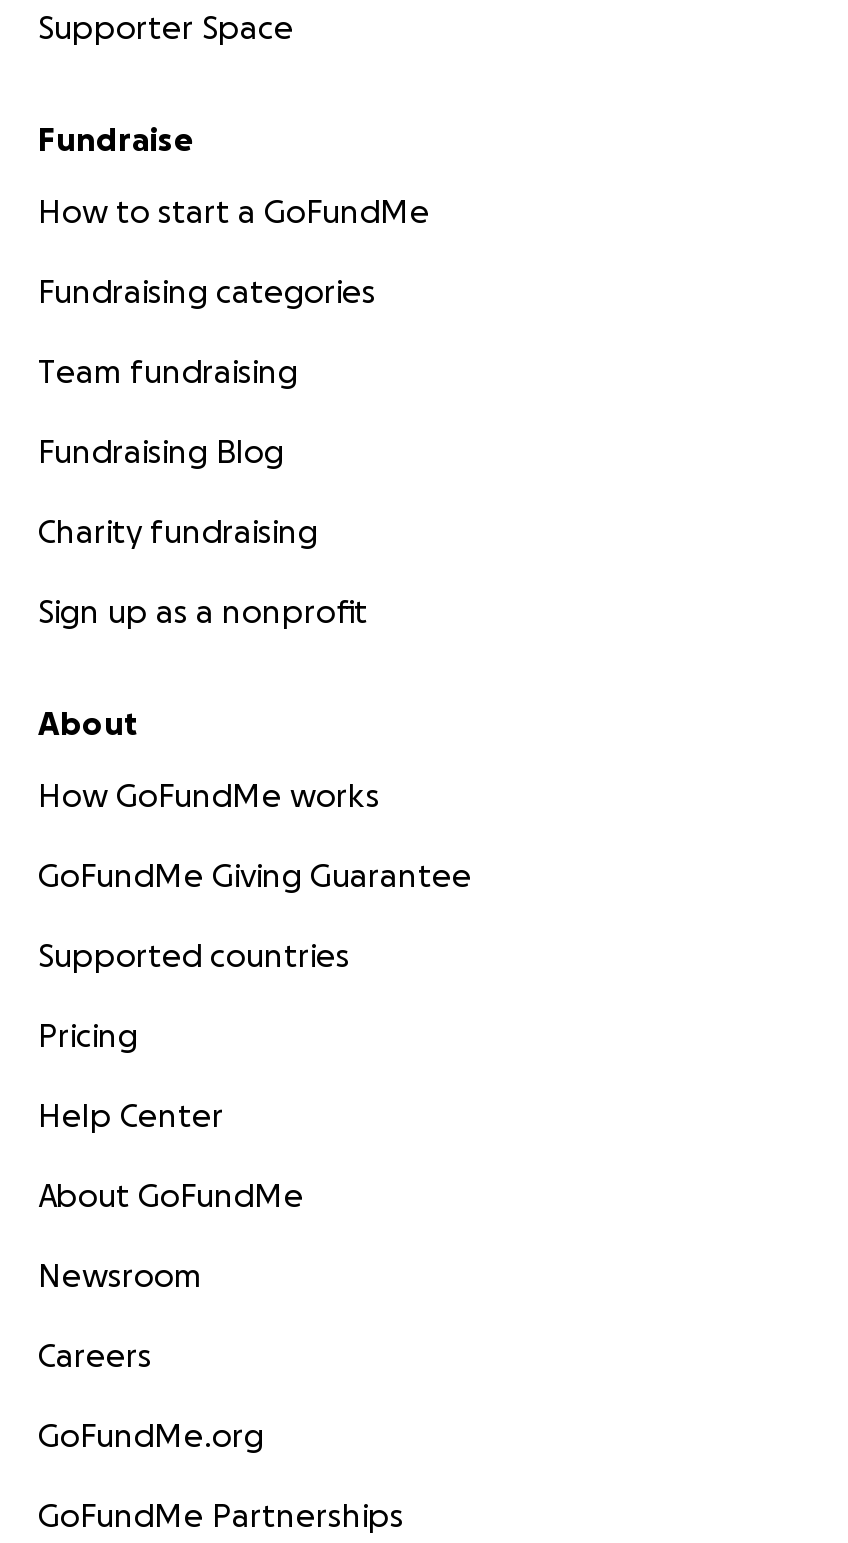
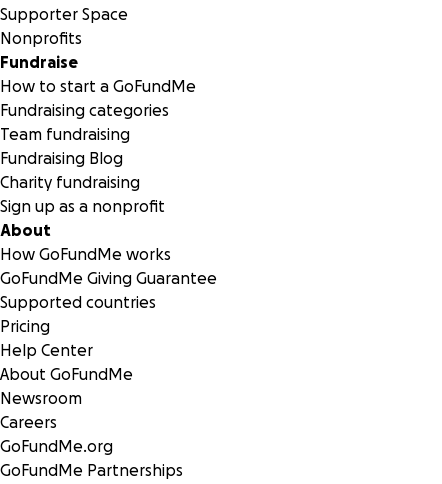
none -> [0,29,82,47] Nonprofits

